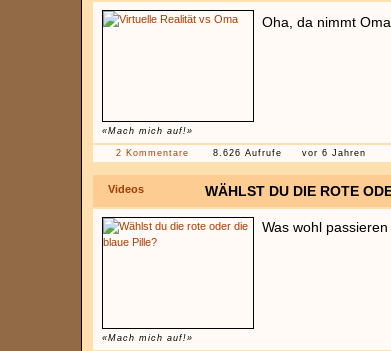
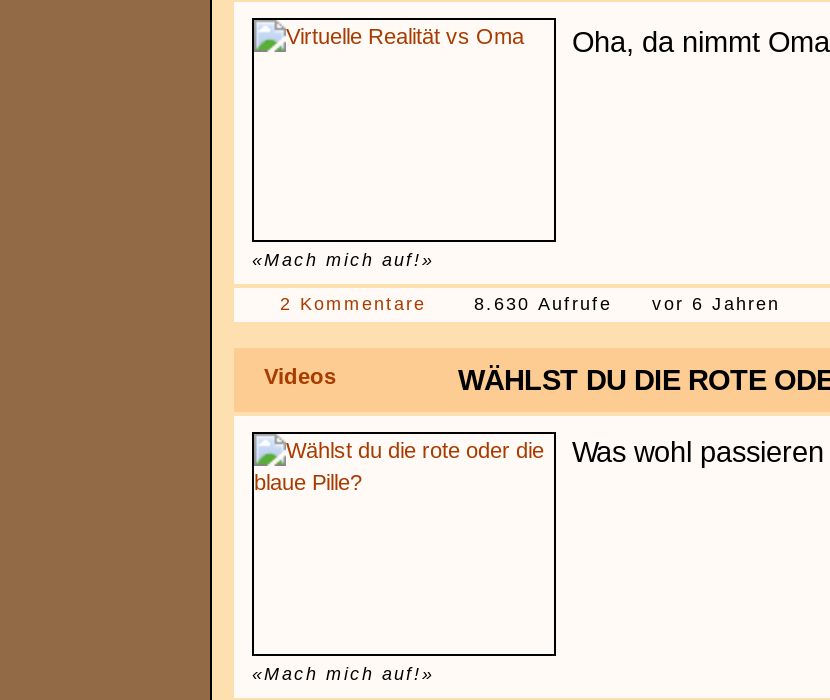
[213,148,366,158] 8.626 Aufrufe vor 6 Jahren -> [474,294,780,314] 8.630 Aufrufe vor 6 Jahren

